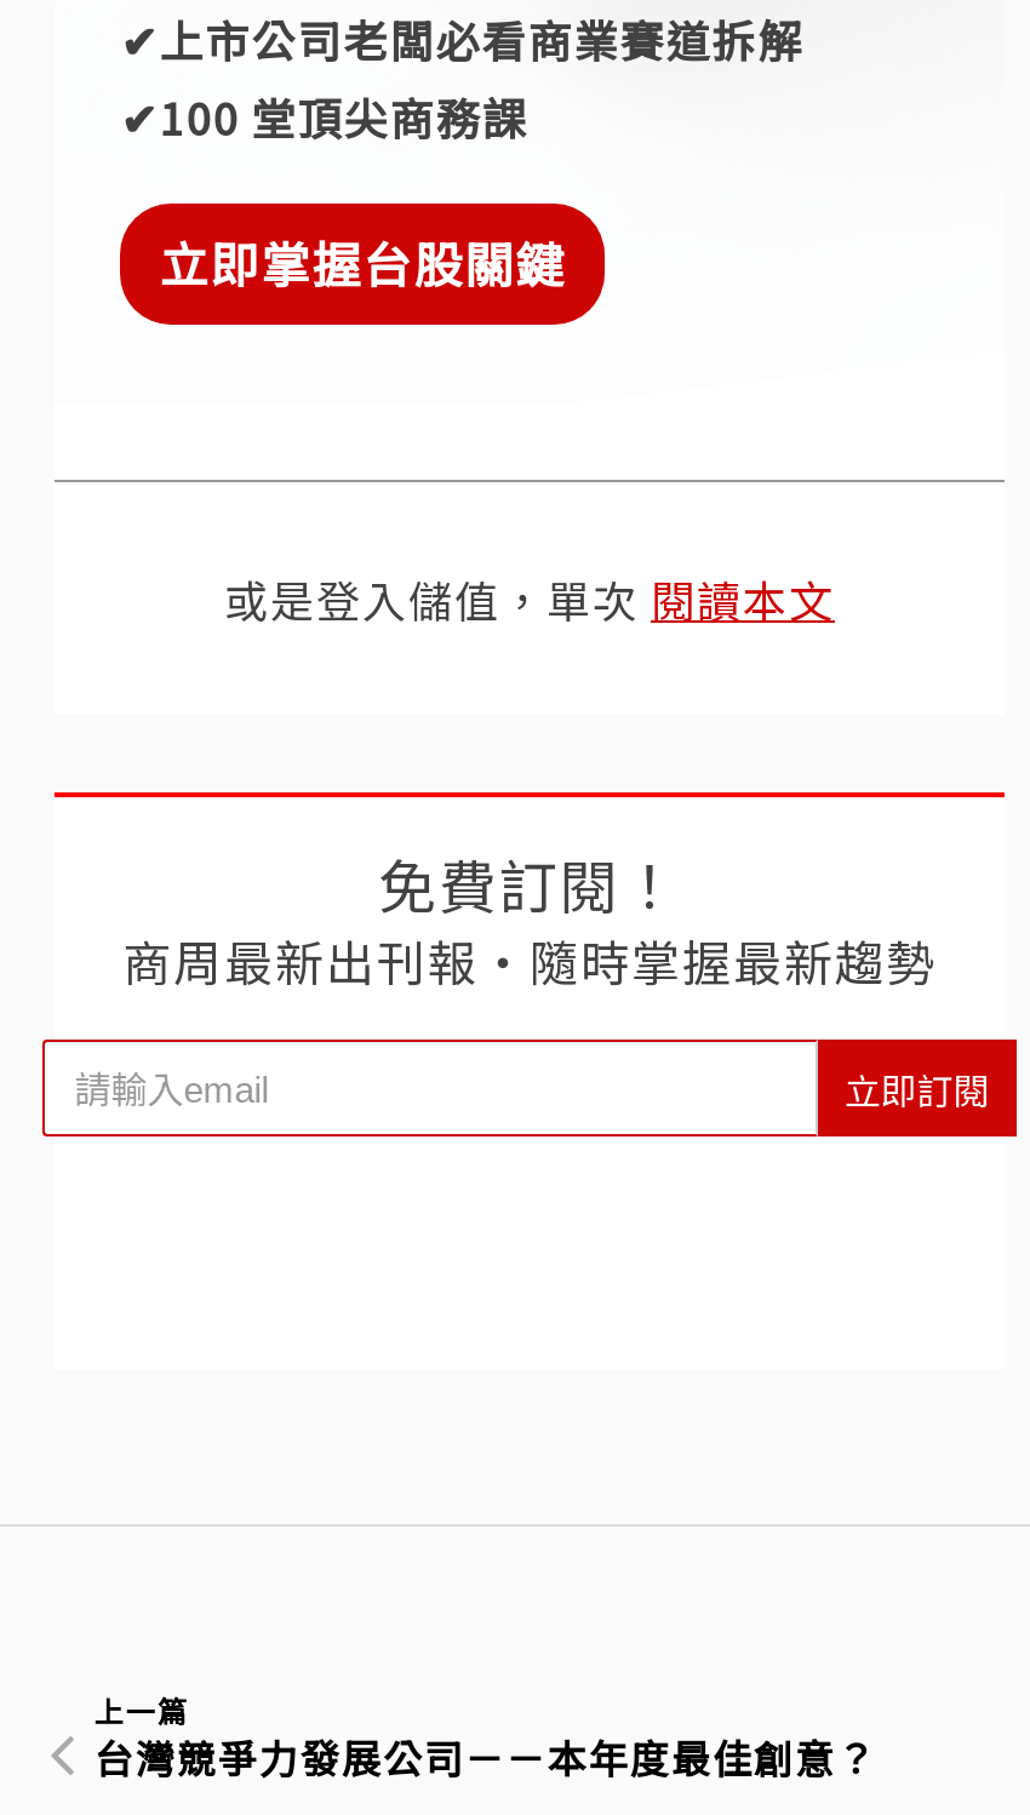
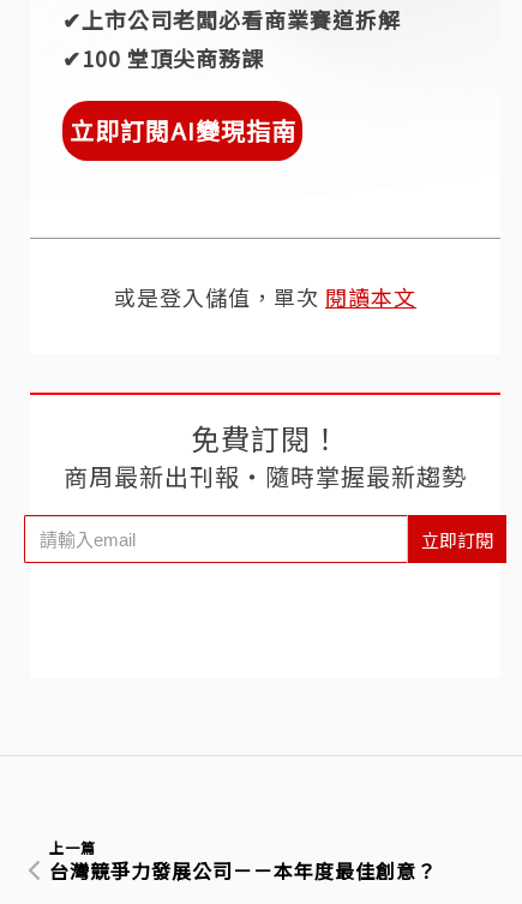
[159,228,566,298] 立即掌握台股關鍵 -> [69,113,296,148] 立即訂閱AI變現指南

